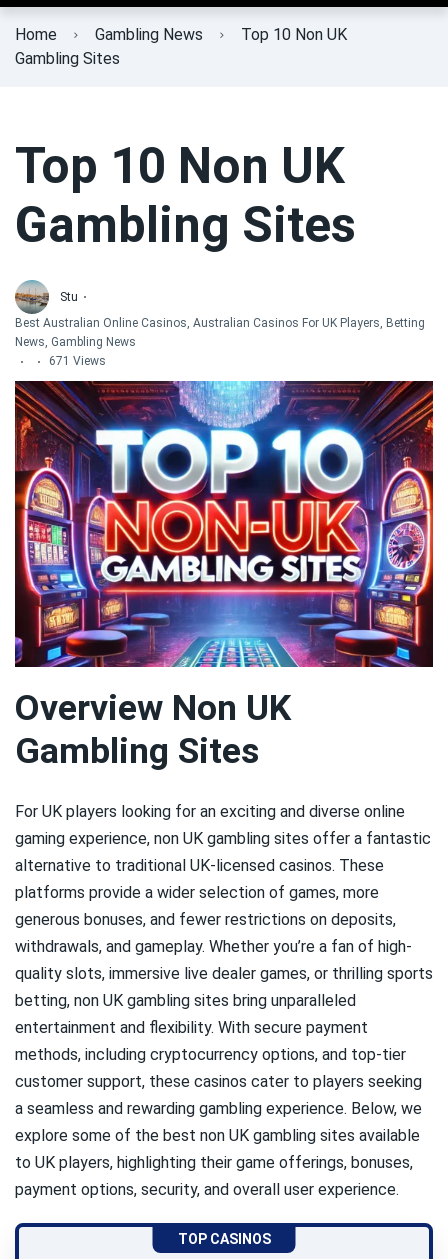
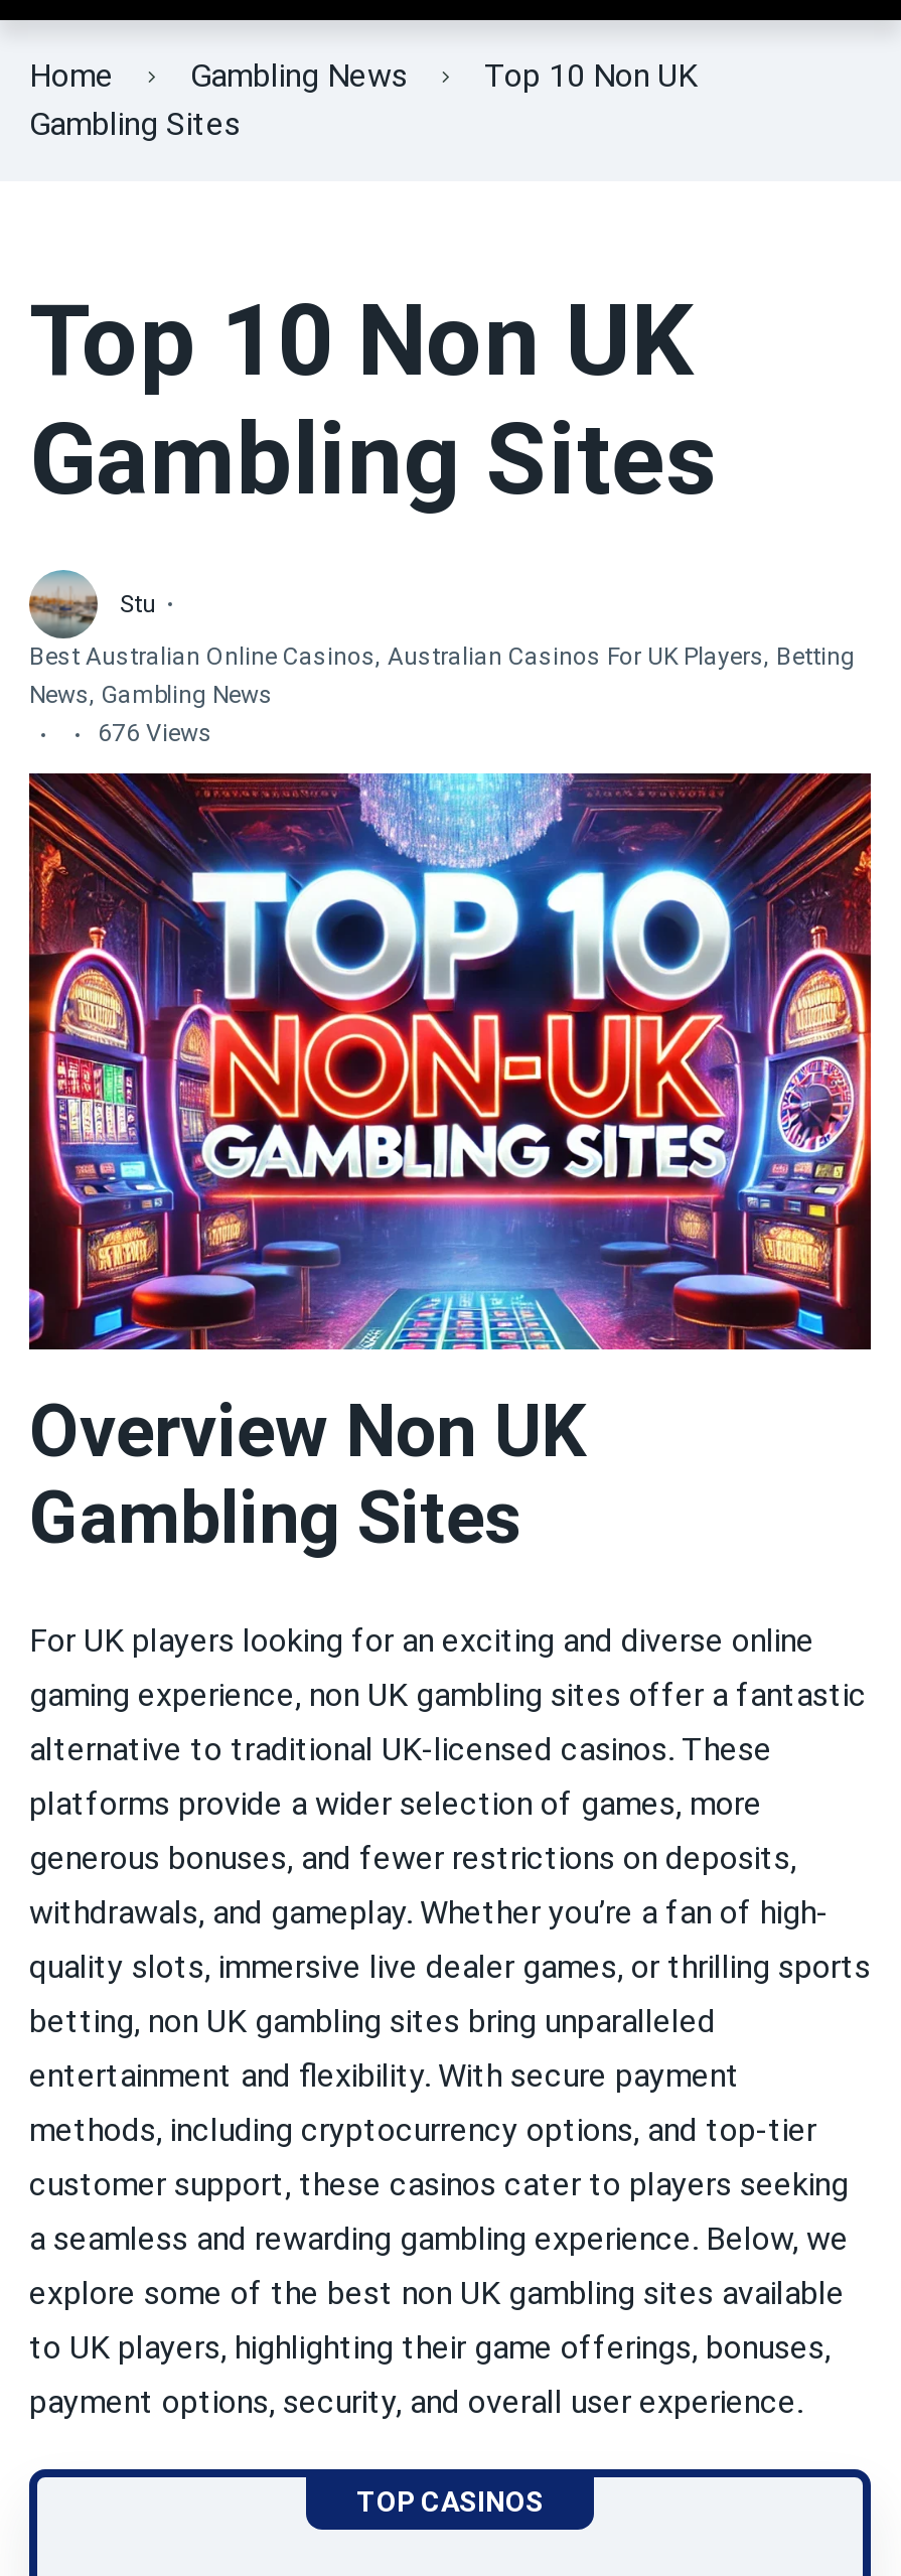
[49,354,106,368] 671 Views -> [98,720,212,748] 676 Views

